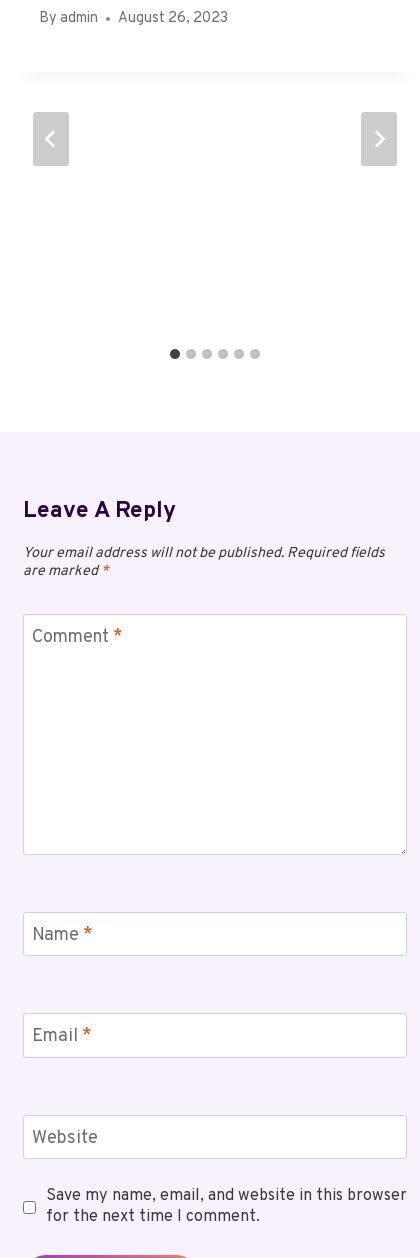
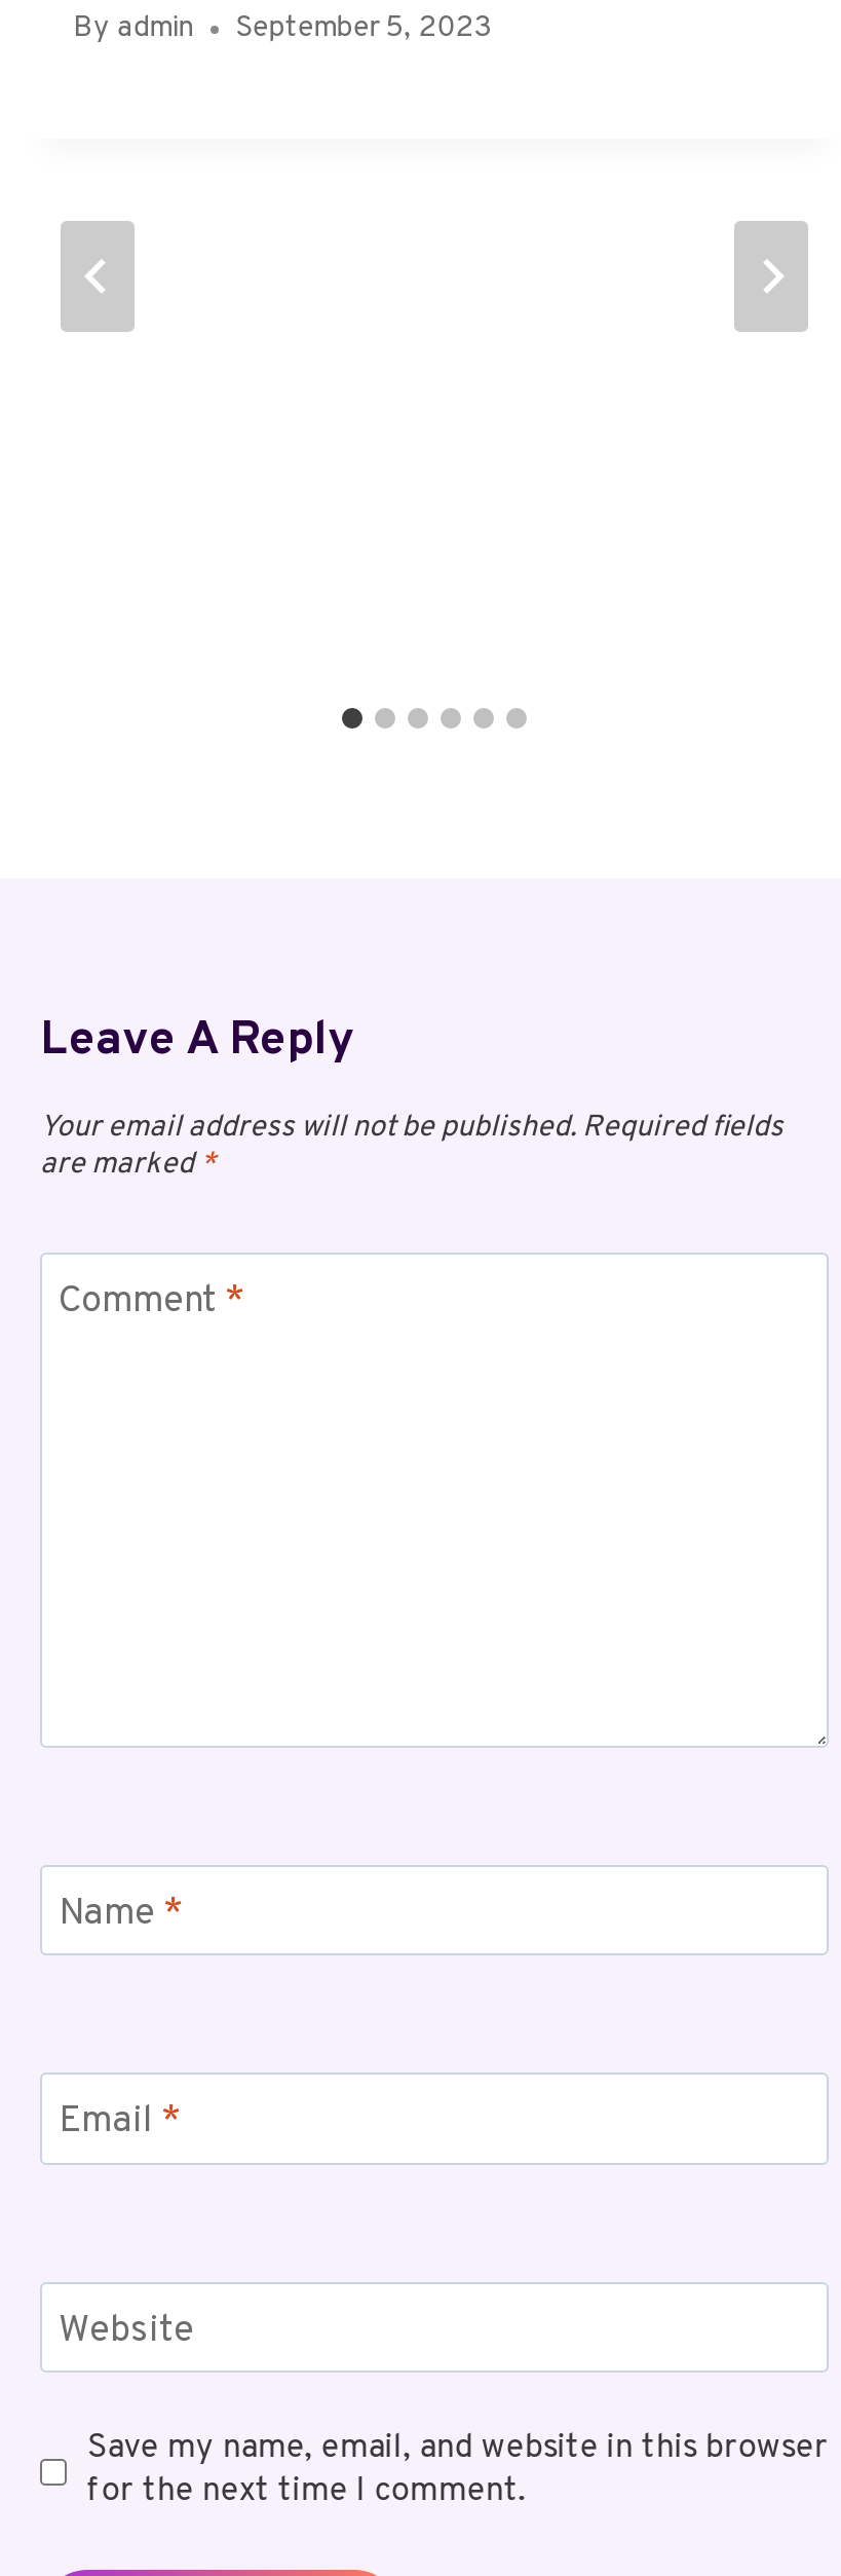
[39,9,228,28] By admin August 26, 2023 -> [73,9,490,48] By admin September 5, 2023

